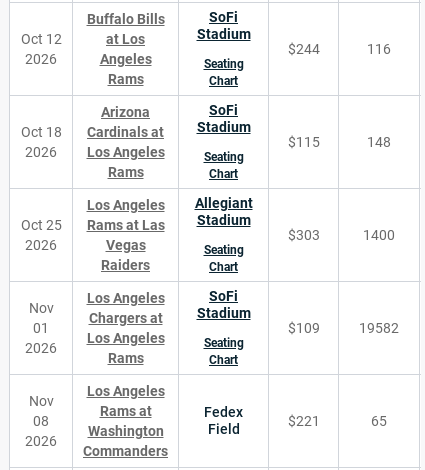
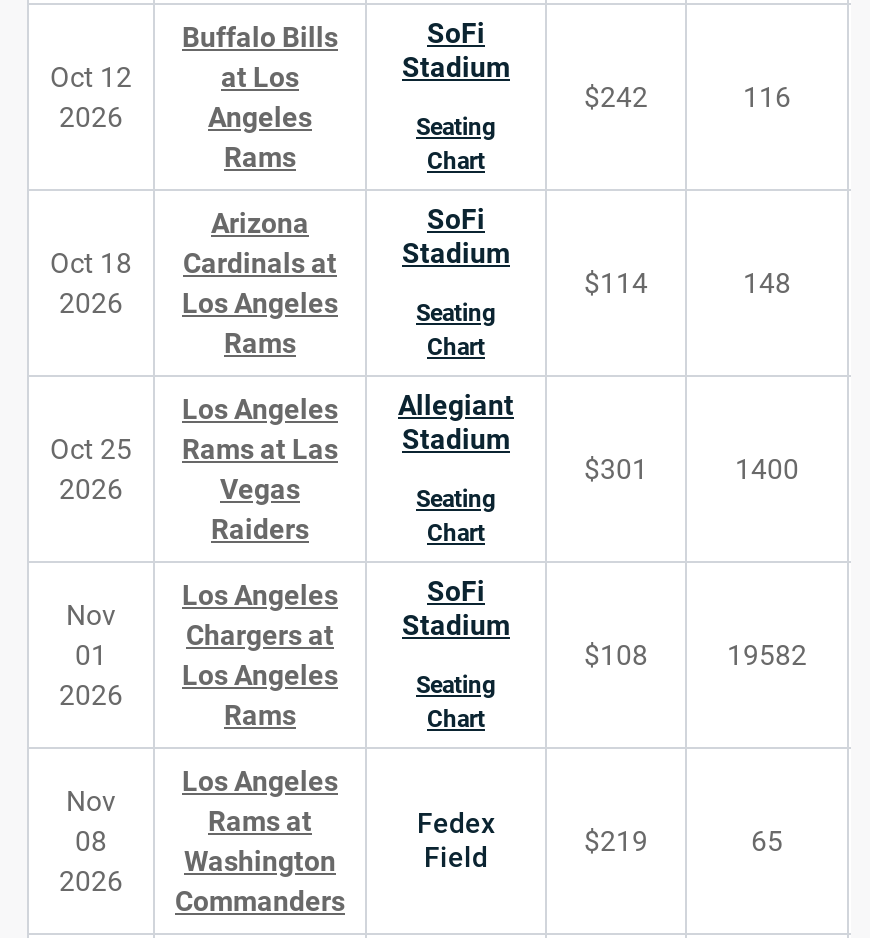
[287,41,319,57] $244 -> [584,80,648,112] $242
[287,134,319,150] $115 -> [584,266,648,298] $114
[287,227,319,243] $303 -> [584,452,648,484] $301
[287,320,319,336] $109 -> [584,638,648,670] $108
[287,413,319,429] $221 -> [584,824,648,856] $219

